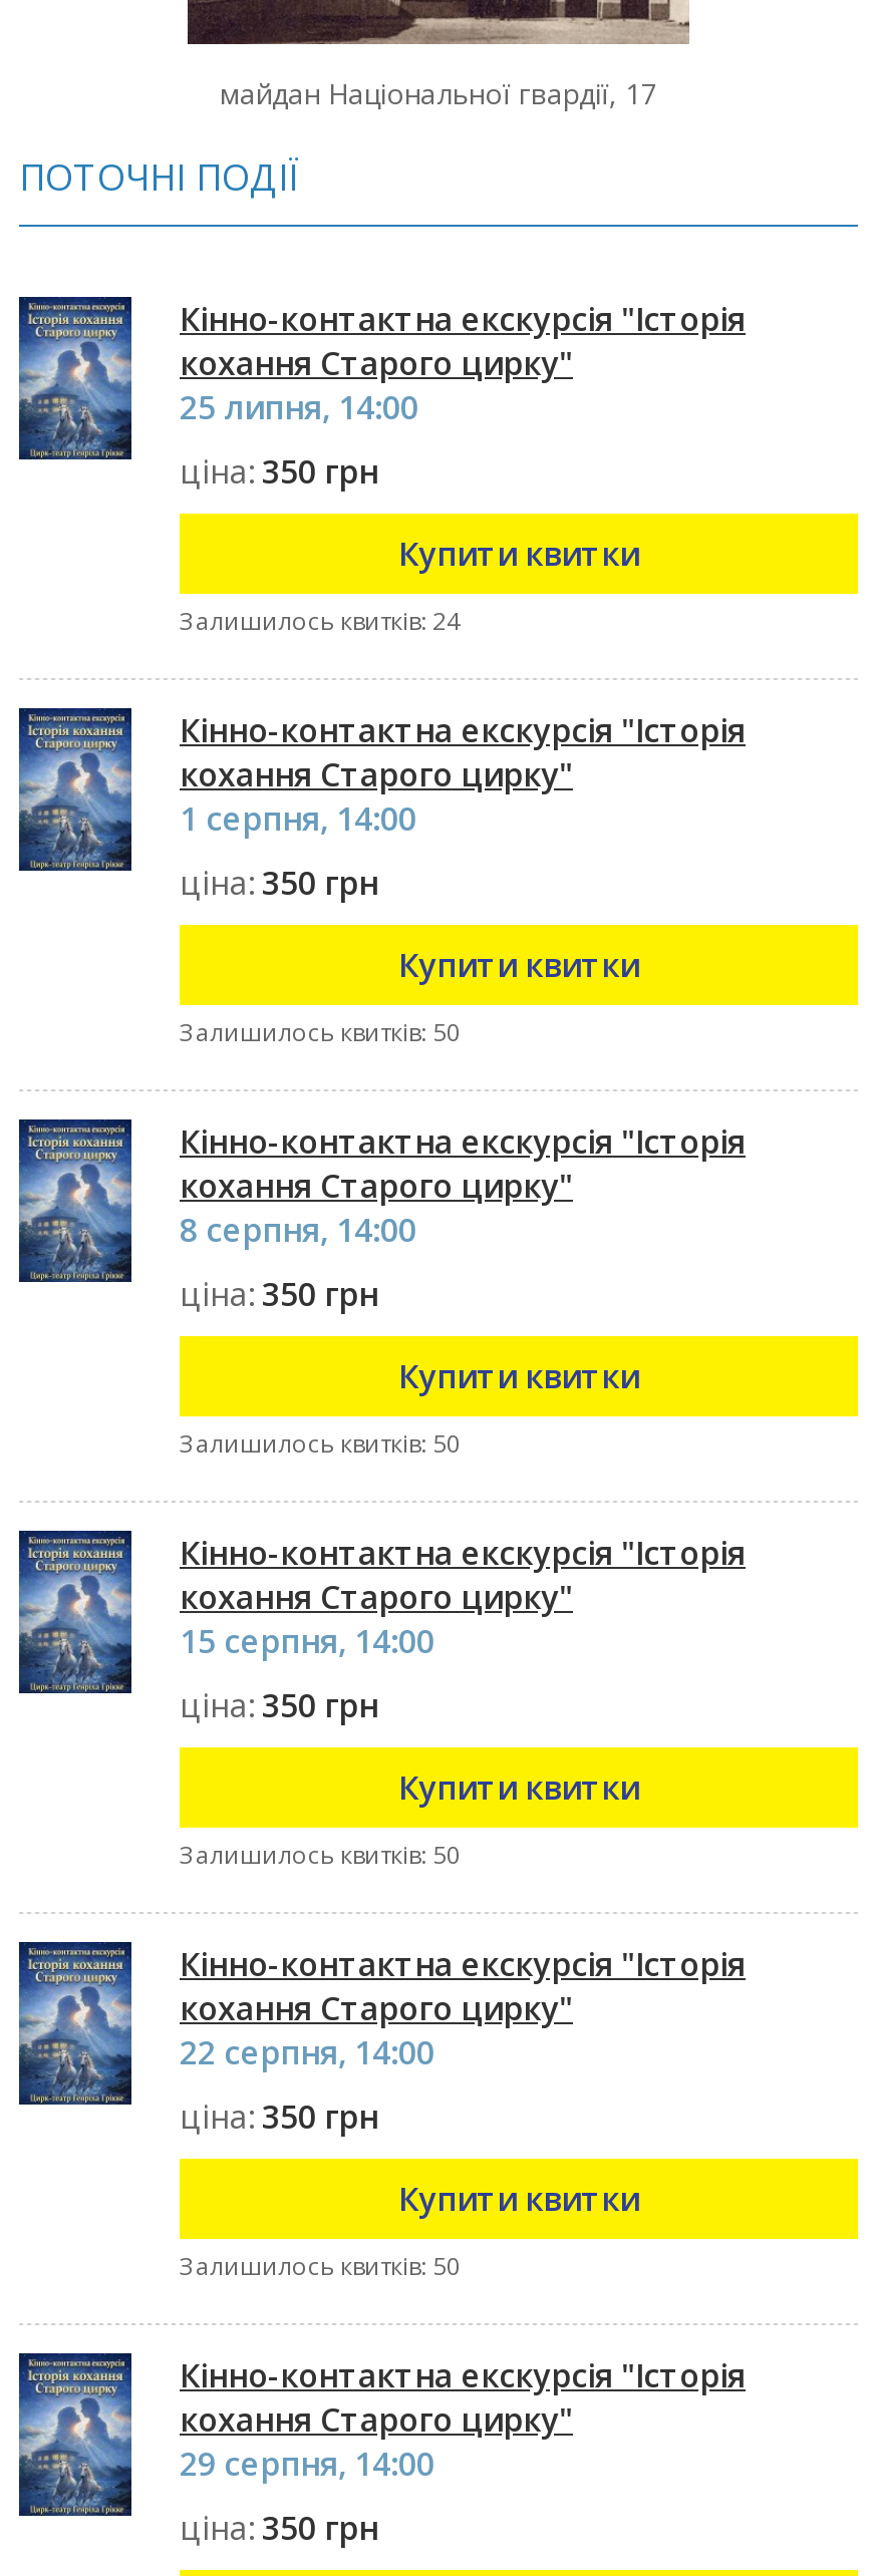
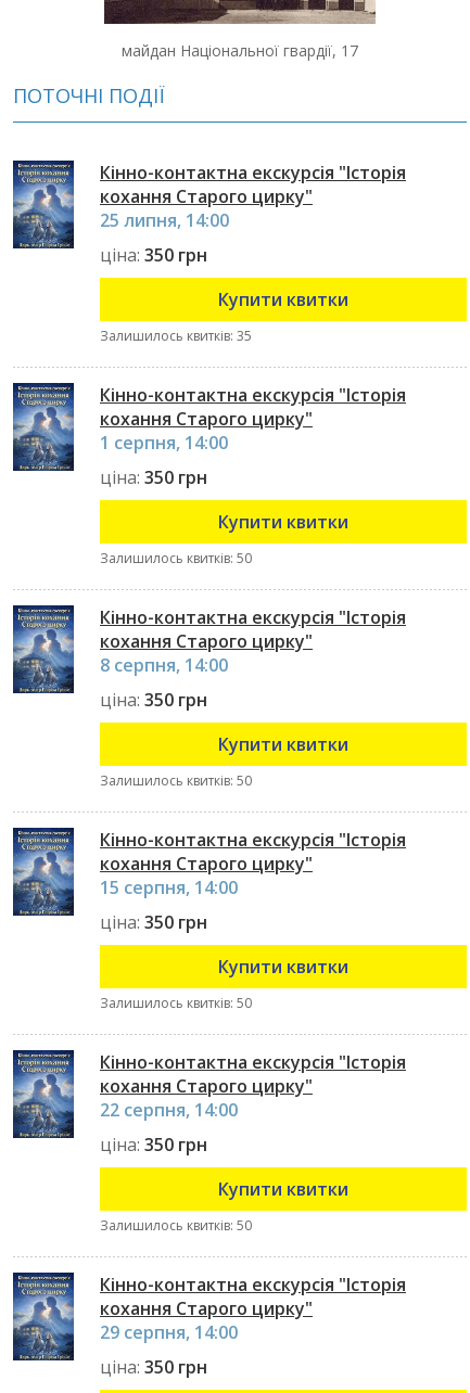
[180,603,461,637] Залишилось квитків: 24 -> [100,326,252,345] Залишилось квитків: 35

